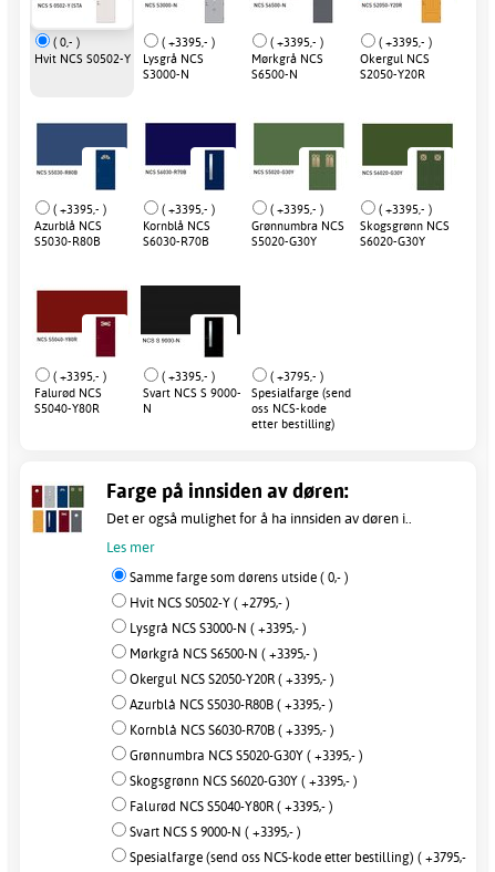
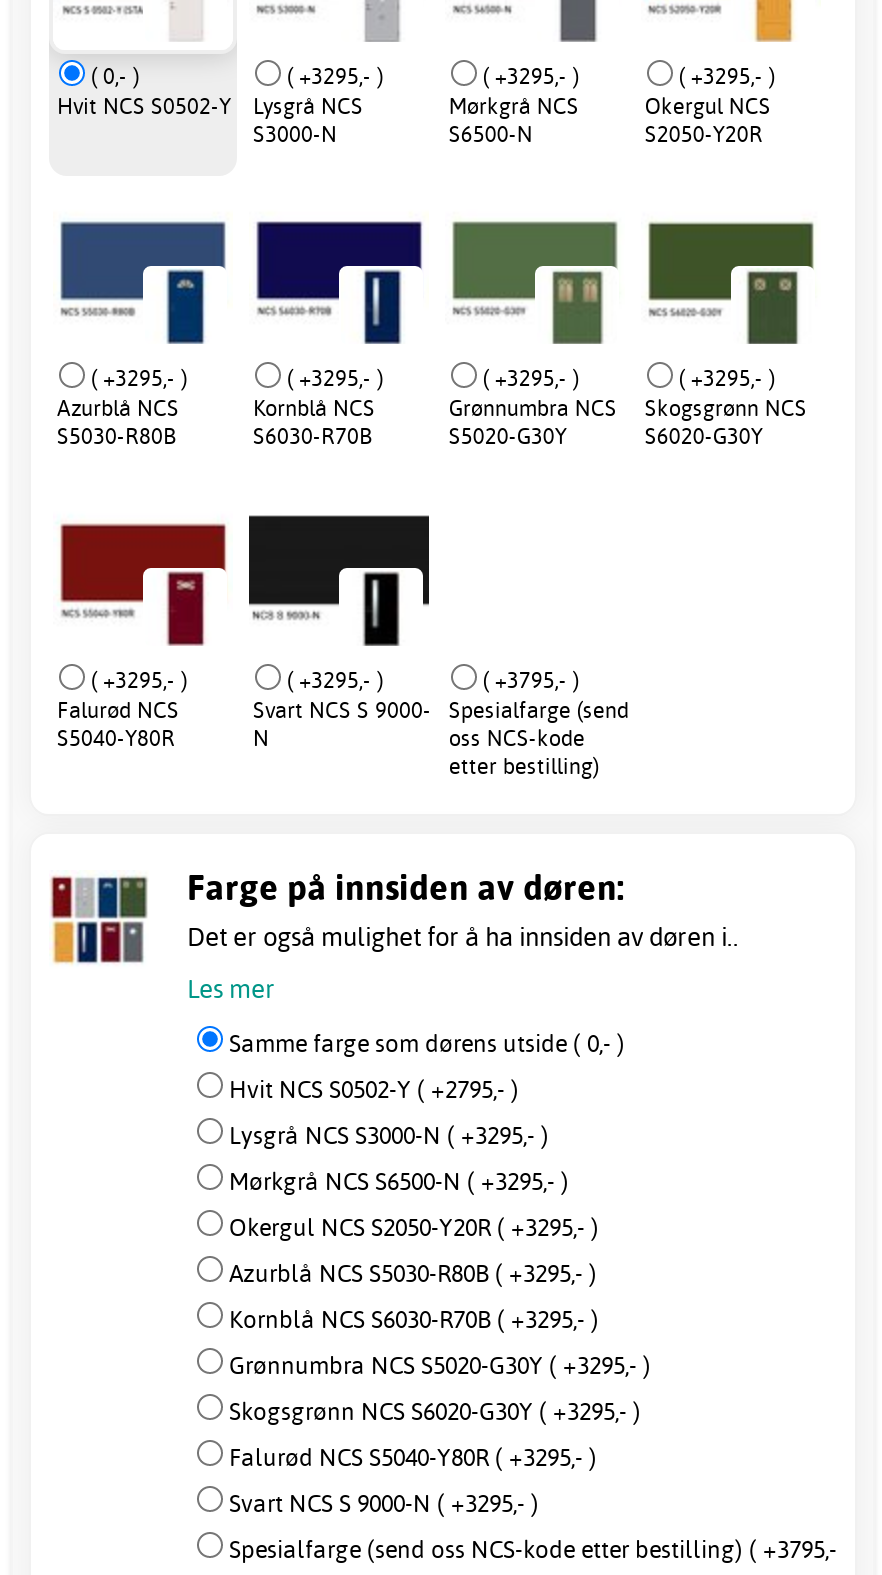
[162,35,215,50] ( +3395,- ) -> [287,63,383,91] ( +3295,- )
[270,35,323,50] ( +3395,- ) -> [483,63,579,91] ( +3295,- )
[379,35,432,50] ( +3395,- ) -> [679,63,775,91] ( +3295,- )
[53,202,106,217] ( +3395,- ) -> [91,365,187,393] ( +3295,- )
[162,202,215,217] ( +3395,- ) -> [287,365,383,393] ( +3295,- )
[270,202,323,217] ( +3395,- ) -> [483,365,579,393] ( +3295,- )
[379,202,432,217] ( +3395,- ) -> [679,365,775,393] ( +3295,- )
[53,369,106,385] ( +3395,- ) -> [91,667,187,695] ( +3295,- )
[162,369,215,385] ( +3395,- ) -> [287,667,383,695] ( +3295,- )
[130,620,307,637] Lysgrå NCS S3000-N ( +3395,- ) -> [229,1121,549,1151] Lysgrå NCS S3000-N ( +3295,- )
[130,646,318,662] Mørkgrå NCS S6500-N ( +3395,- ) -> [229,1167,569,1197] Mørkgrå NCS S6500-N ( +3295,- )
[130,671,334,688] Okergul NCS S2050-Y20R ( +3395,- ) -> [229,1213,599,1243] Okergul NCS S2050-Y20R ( +3295,- )
[130,697,333,713] Azurblå NCS S5030-R80B ( +3395,- ) -> [229,1259,597,1289] Azurblå NCS S5030-R80B ( +3295,- )
[130,722,334,739] Kornblå NCS S6030-R70B ( +3395,- ) -> [229,1305,599,1335] Kornblå NCS S6030-R70B ( +3295,- )
[130,748,363,764] Grønnumbra NCS S5020-G30Y ( +3395,- ) -> [229,1351,651,1381] Grønnumbra NCS S5020-G30Y ( +3295,- )
[130,773,358,790] Skogsgrønn NCS S6020-G30Y ( +3395,- ) -> [229,1397,641,1427] Skogsgrønn NCS S6020-G30Y ( +3295,- )
[130,798,333,815] Falurød NCS S5040-Y80R ( +3395,- ) -> [229,1443,597,1473] Falurød NCS S5040-Y80R ( +3295,- )
[130,824,301,840] Svart NCS S 9000-N ( +3395,- ) -> [229,1489,539,1519] Svart NCS S 9000-N ( +3295,- )

